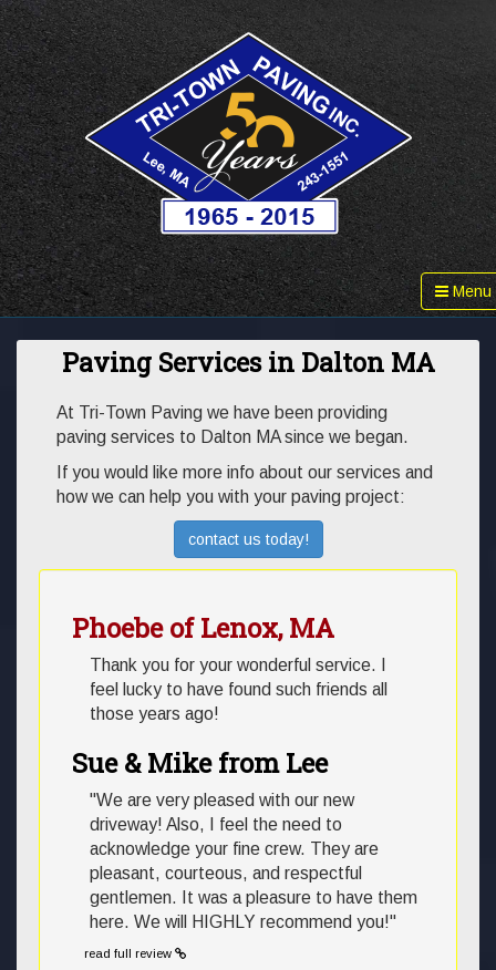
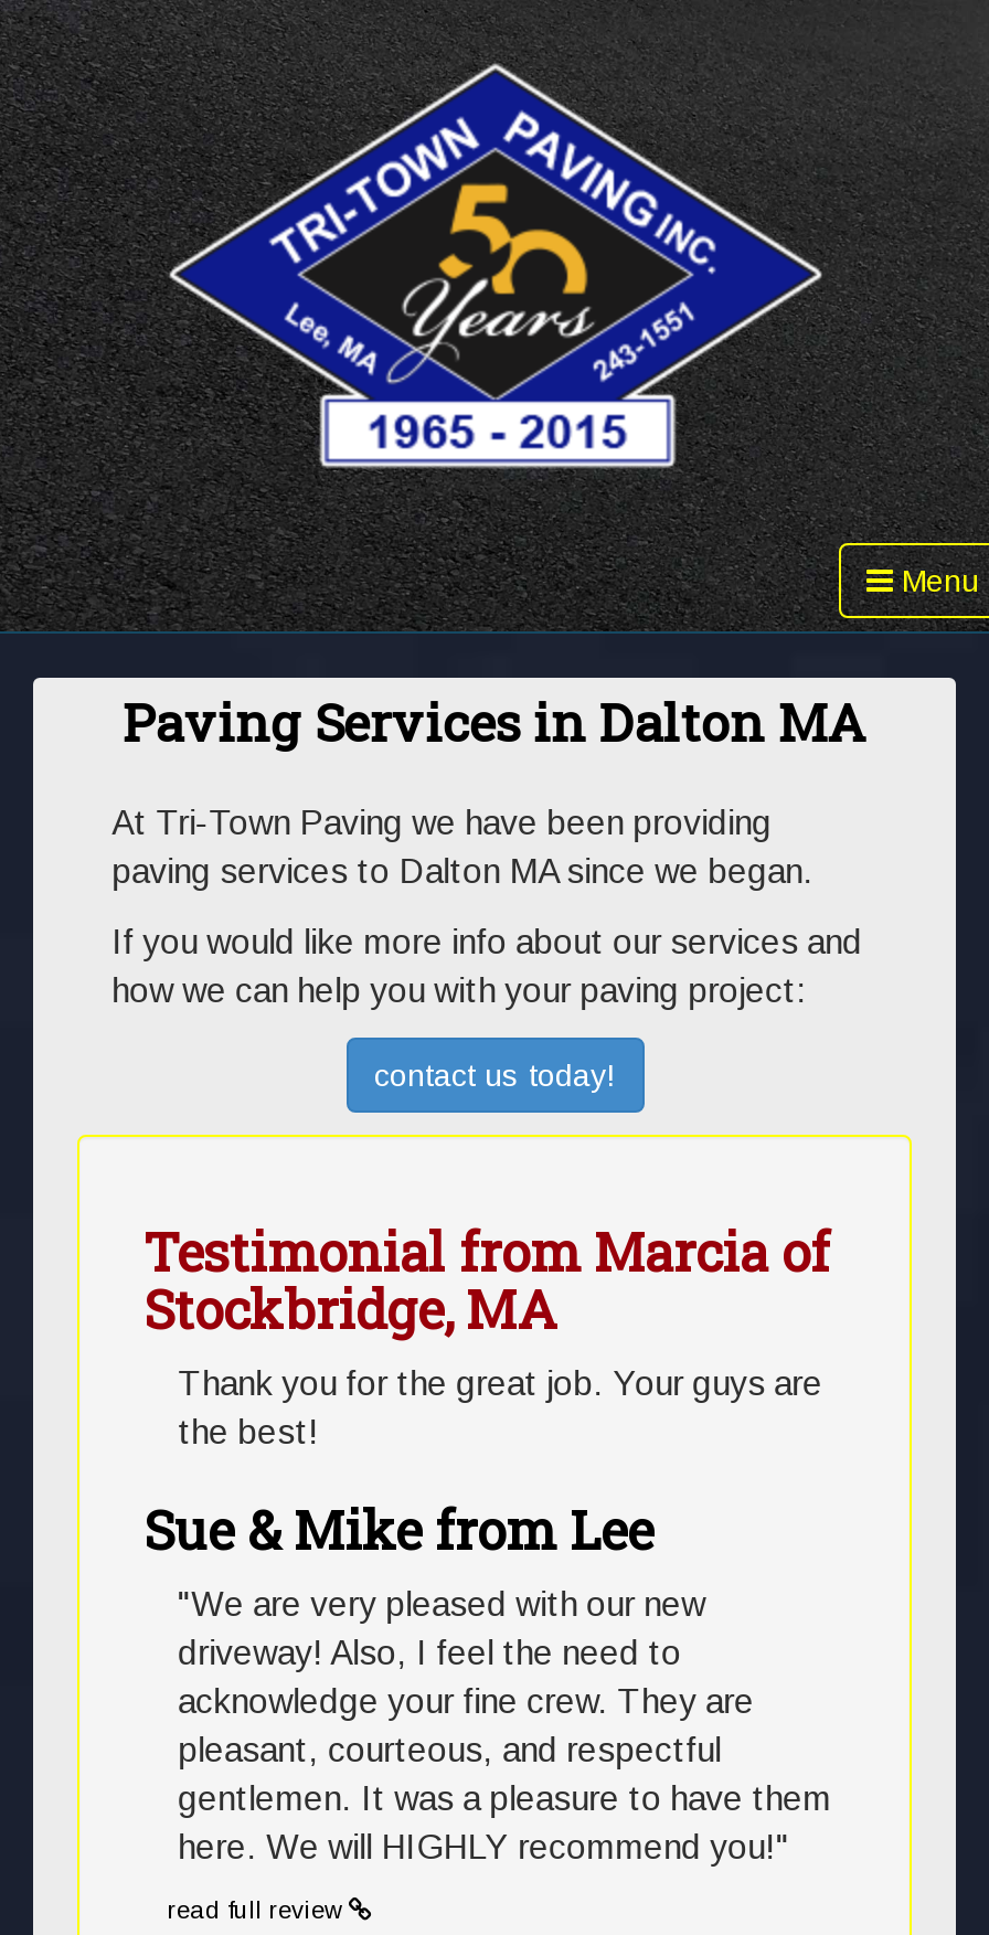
[72,610,387,723] Phoebe of Lenox, MA | Thank you for your wonderful service. I | feel lucky to have found such friends all | those years ago! -> [143,1216,830,1450] Testimonial from Marcia of | Stockbridge, MA | Thank you for the great job. Your guys are | the best!

